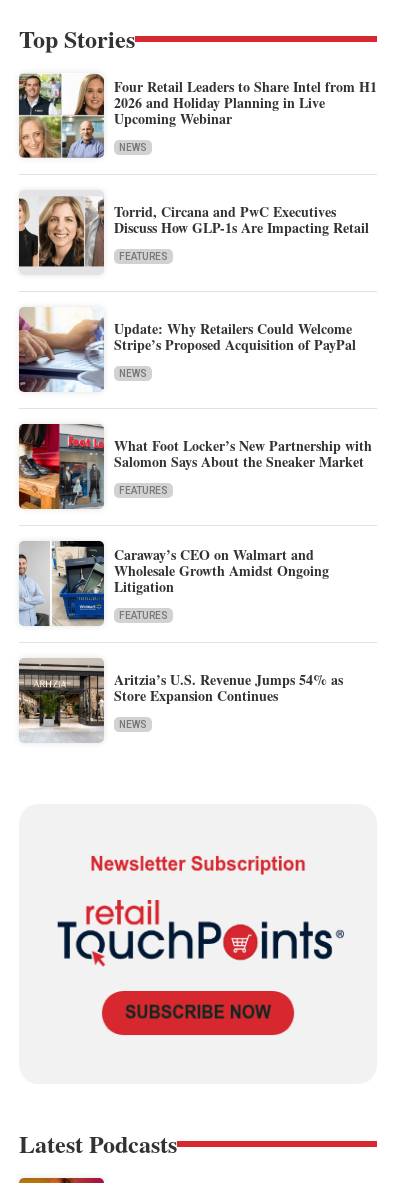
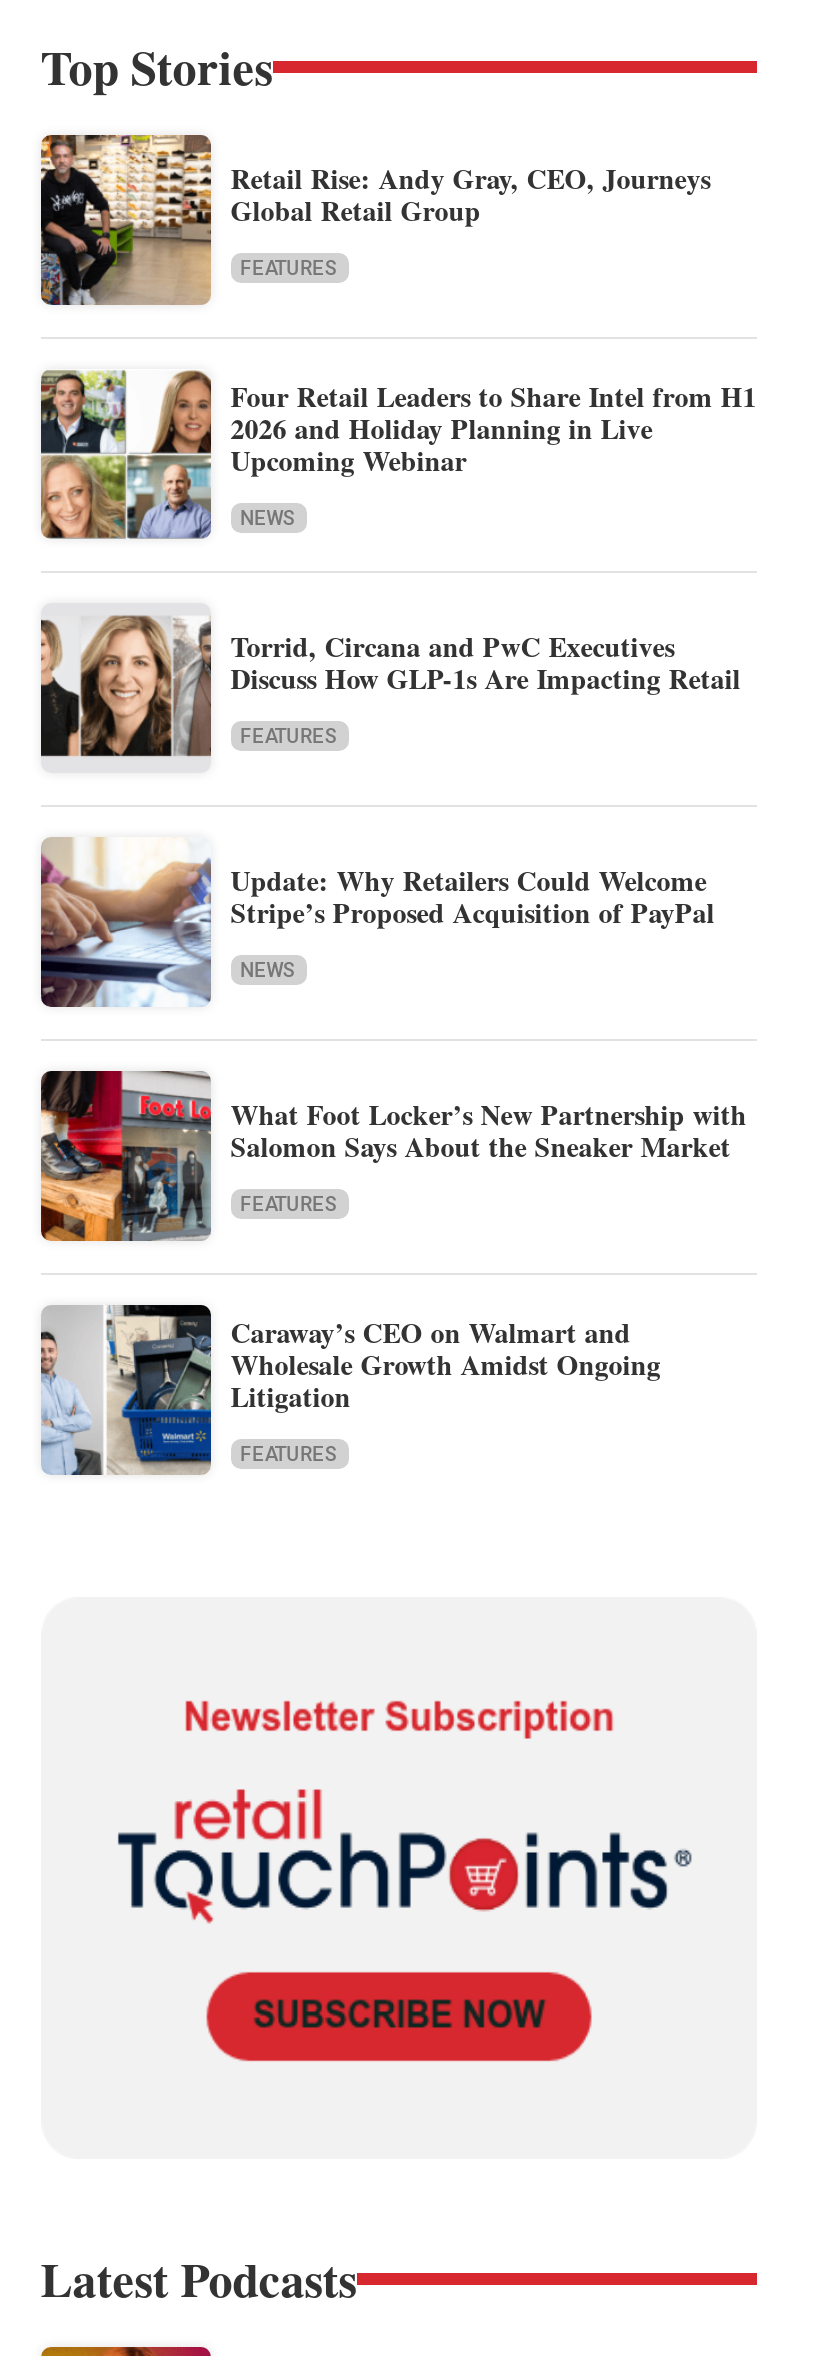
none -> [39,133,711,305] [image] | Retail Rise: Andy Gray, CEO, Journeys | Global Retail Group | FEATURES
moved [17,72,377,621] -> [37,367,757,1465]: [image] | Four Retail Leaders to Share Intel from H1 | 2026 and Holiday Planning in Live | ... | Litigation | FEATURES
[18,658,343,742] [image] | Aritzia’s U.S. Revenue Jumps 54% as | Store Expansion Continues | NEWS -> none

